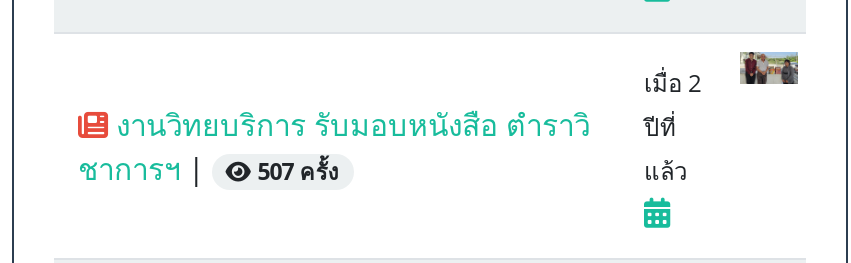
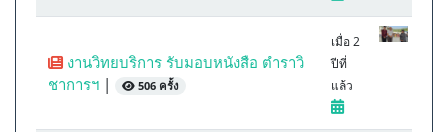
[252,156,340,186] 507 ครั้ง -> [135,78,179,93] 506 ครั้ง

